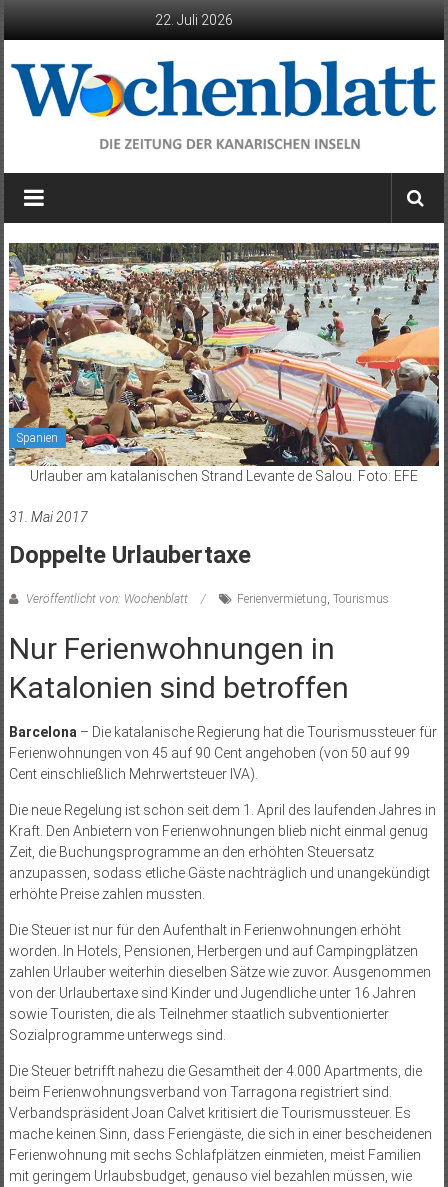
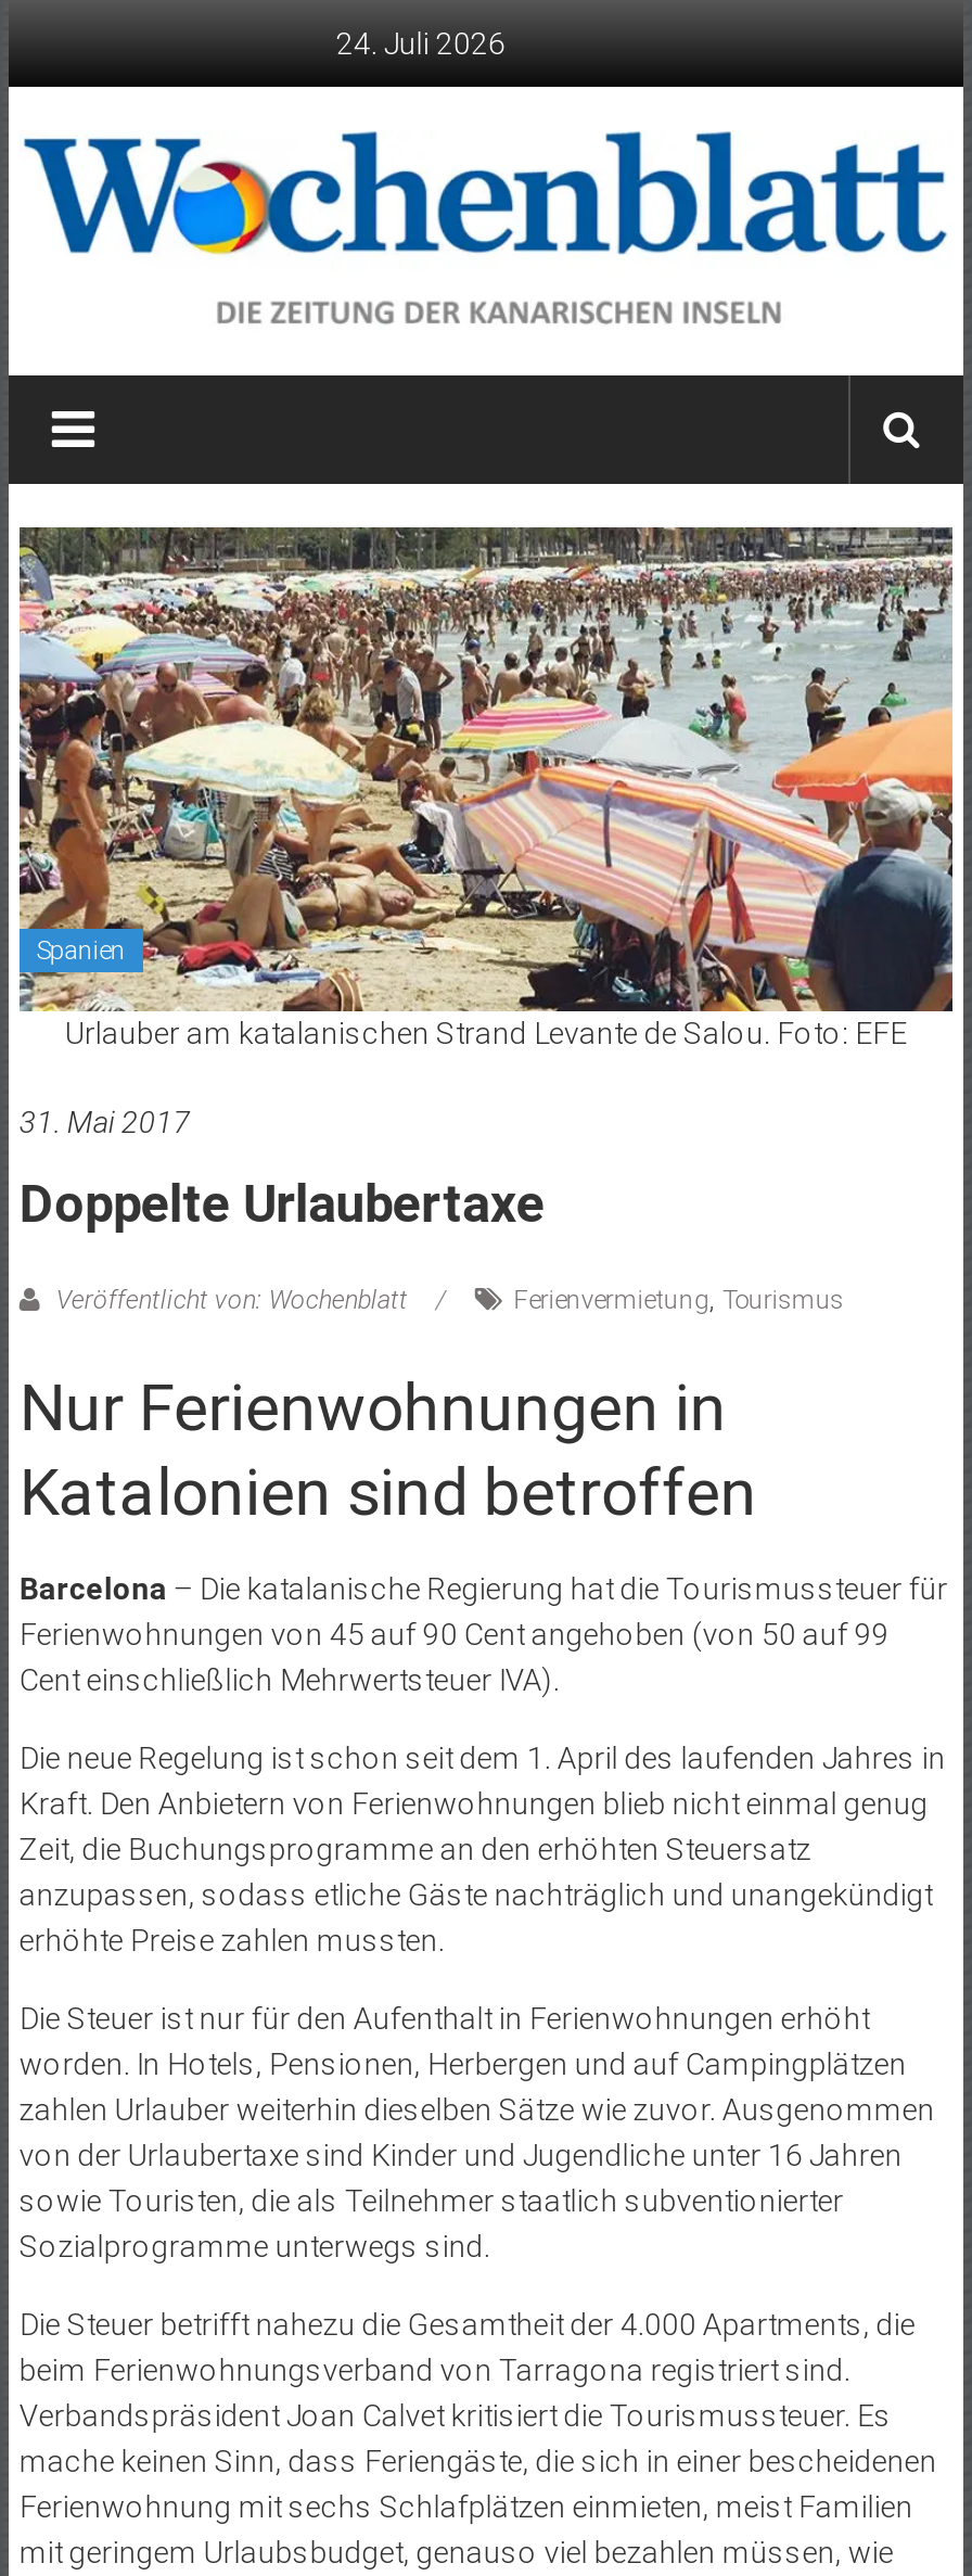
[155,12,233,28] 22. Juli 2026 -> [336,26,505,61] 24. Juli 2026

